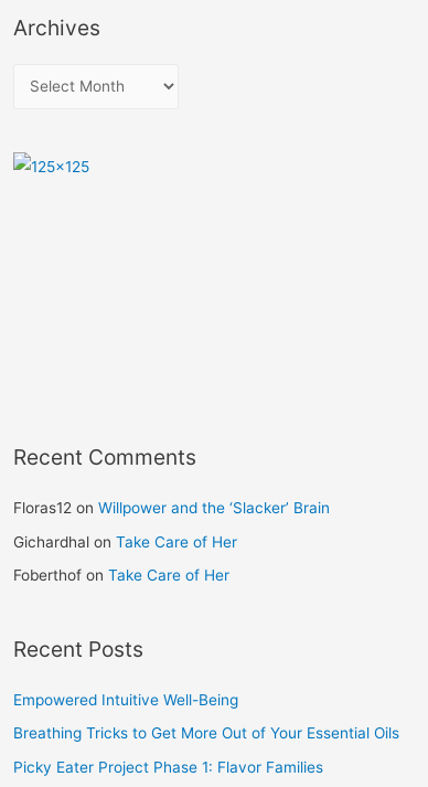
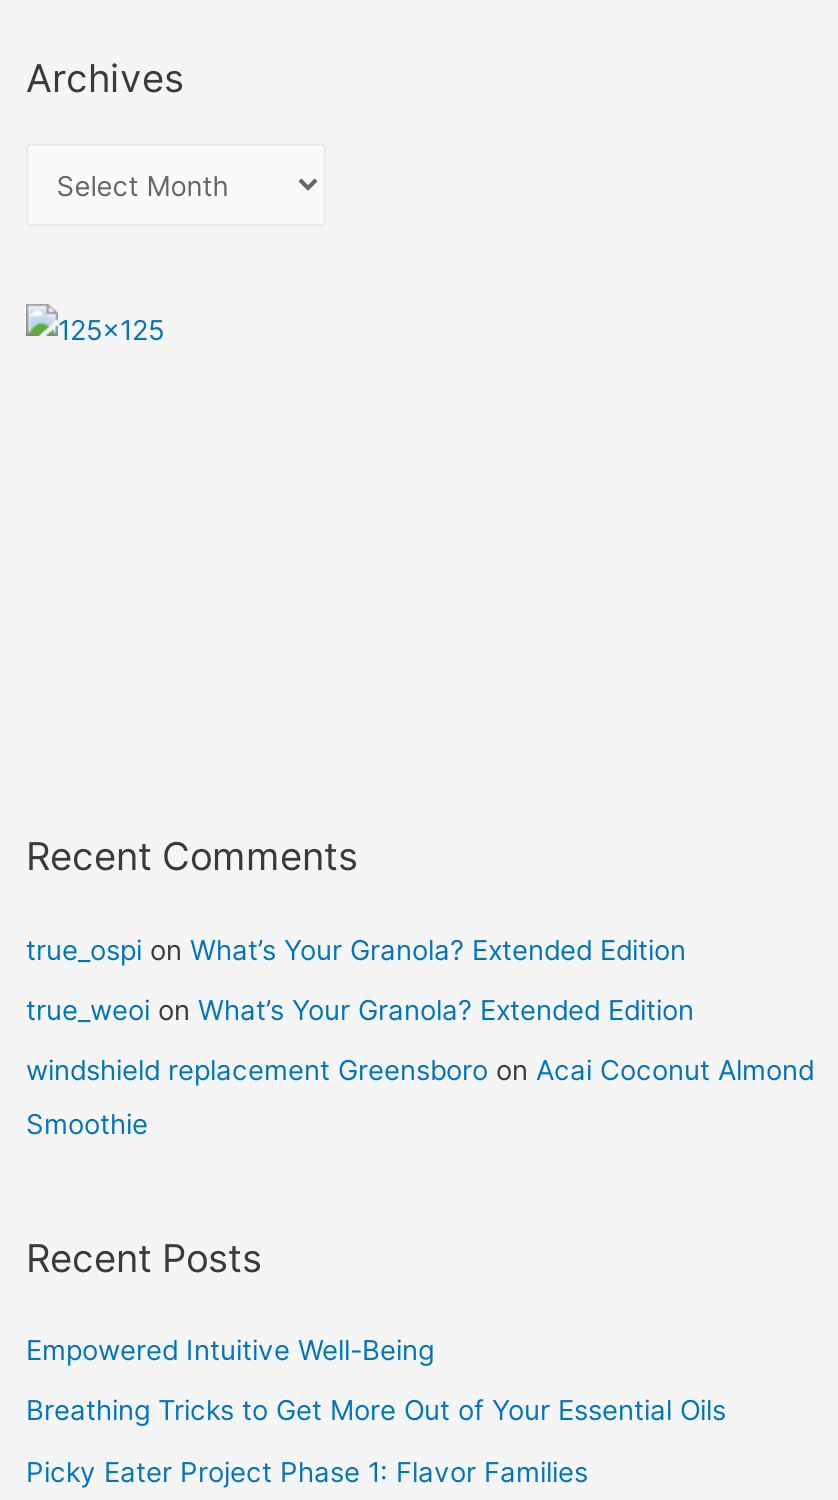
[13,499,330,584] Floras12 on Willpower and the ‘Slacker’ Brain | Gichardhal on Take Care of Her | Foberthof on Take Care of Her -> [26,933,814,1141] true_ospi on What’s Your Granola? Extended Edition | true_weoi on What’s Your Granola? Extended Edition | windshield replacement Greensboro on Acai Coconut Almond | Smoothie

